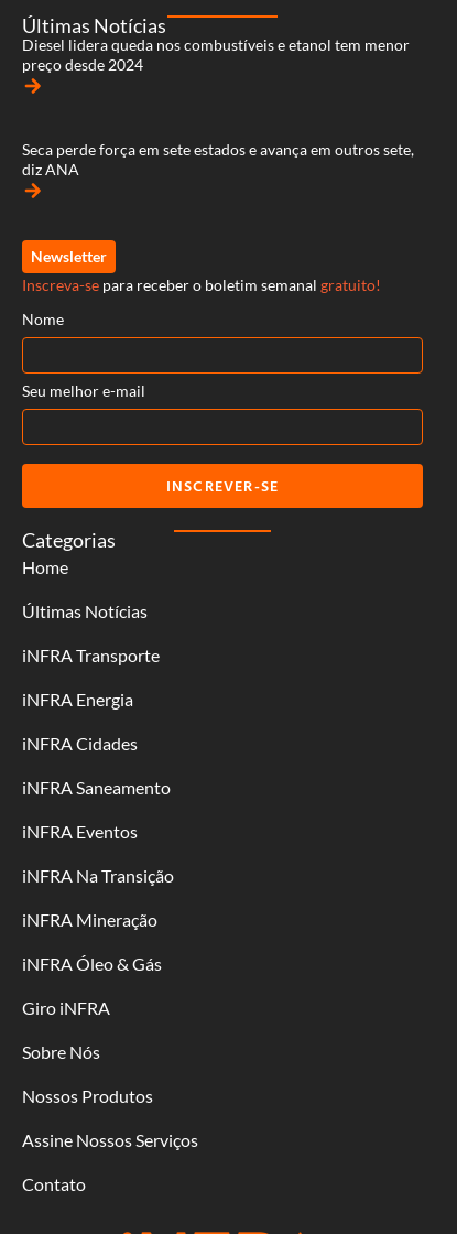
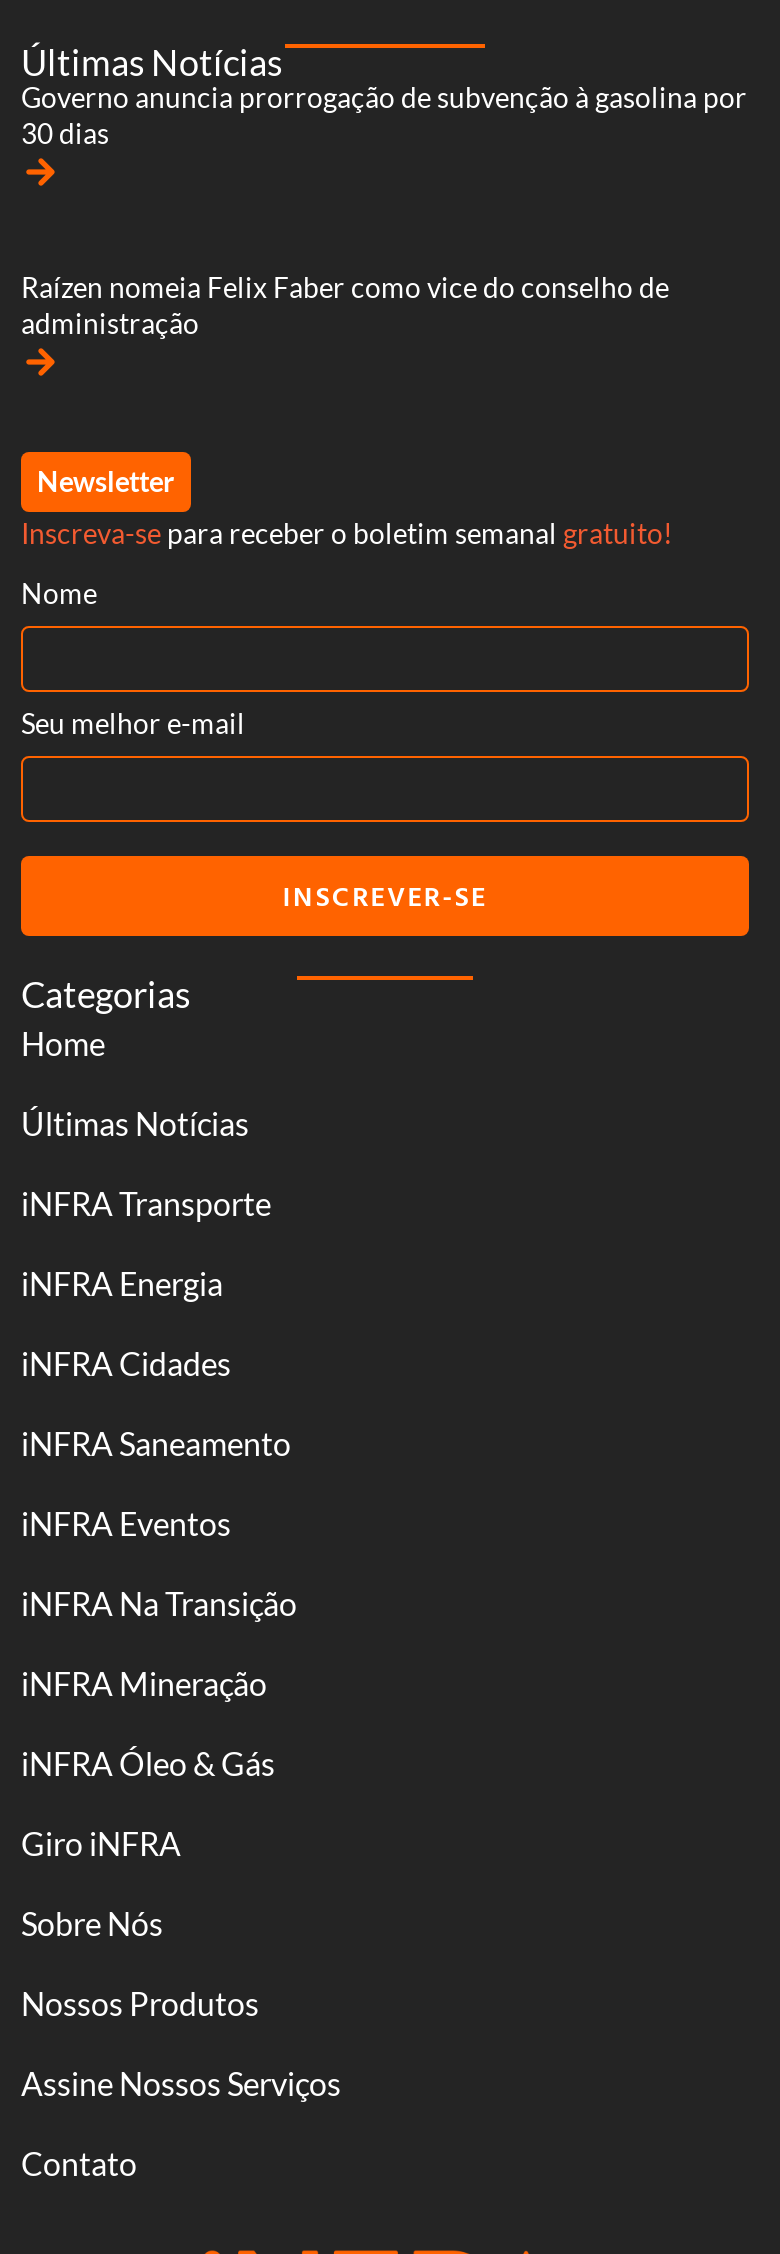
[22,36,410,74] Diesel lidera queda nos combustíveis e etanol tem menor | preço desde 2024 -> [21,79,747,149] Governo anuncia prorrogação de subvenção à gasolina por | 30 dias
[22,140,414,179] Seca perde força em sete estados e avança em outros sete, | diz ANA -> [21,269,669,339] Raízen nomeia Felix Faber como vice do conselho de | administração

